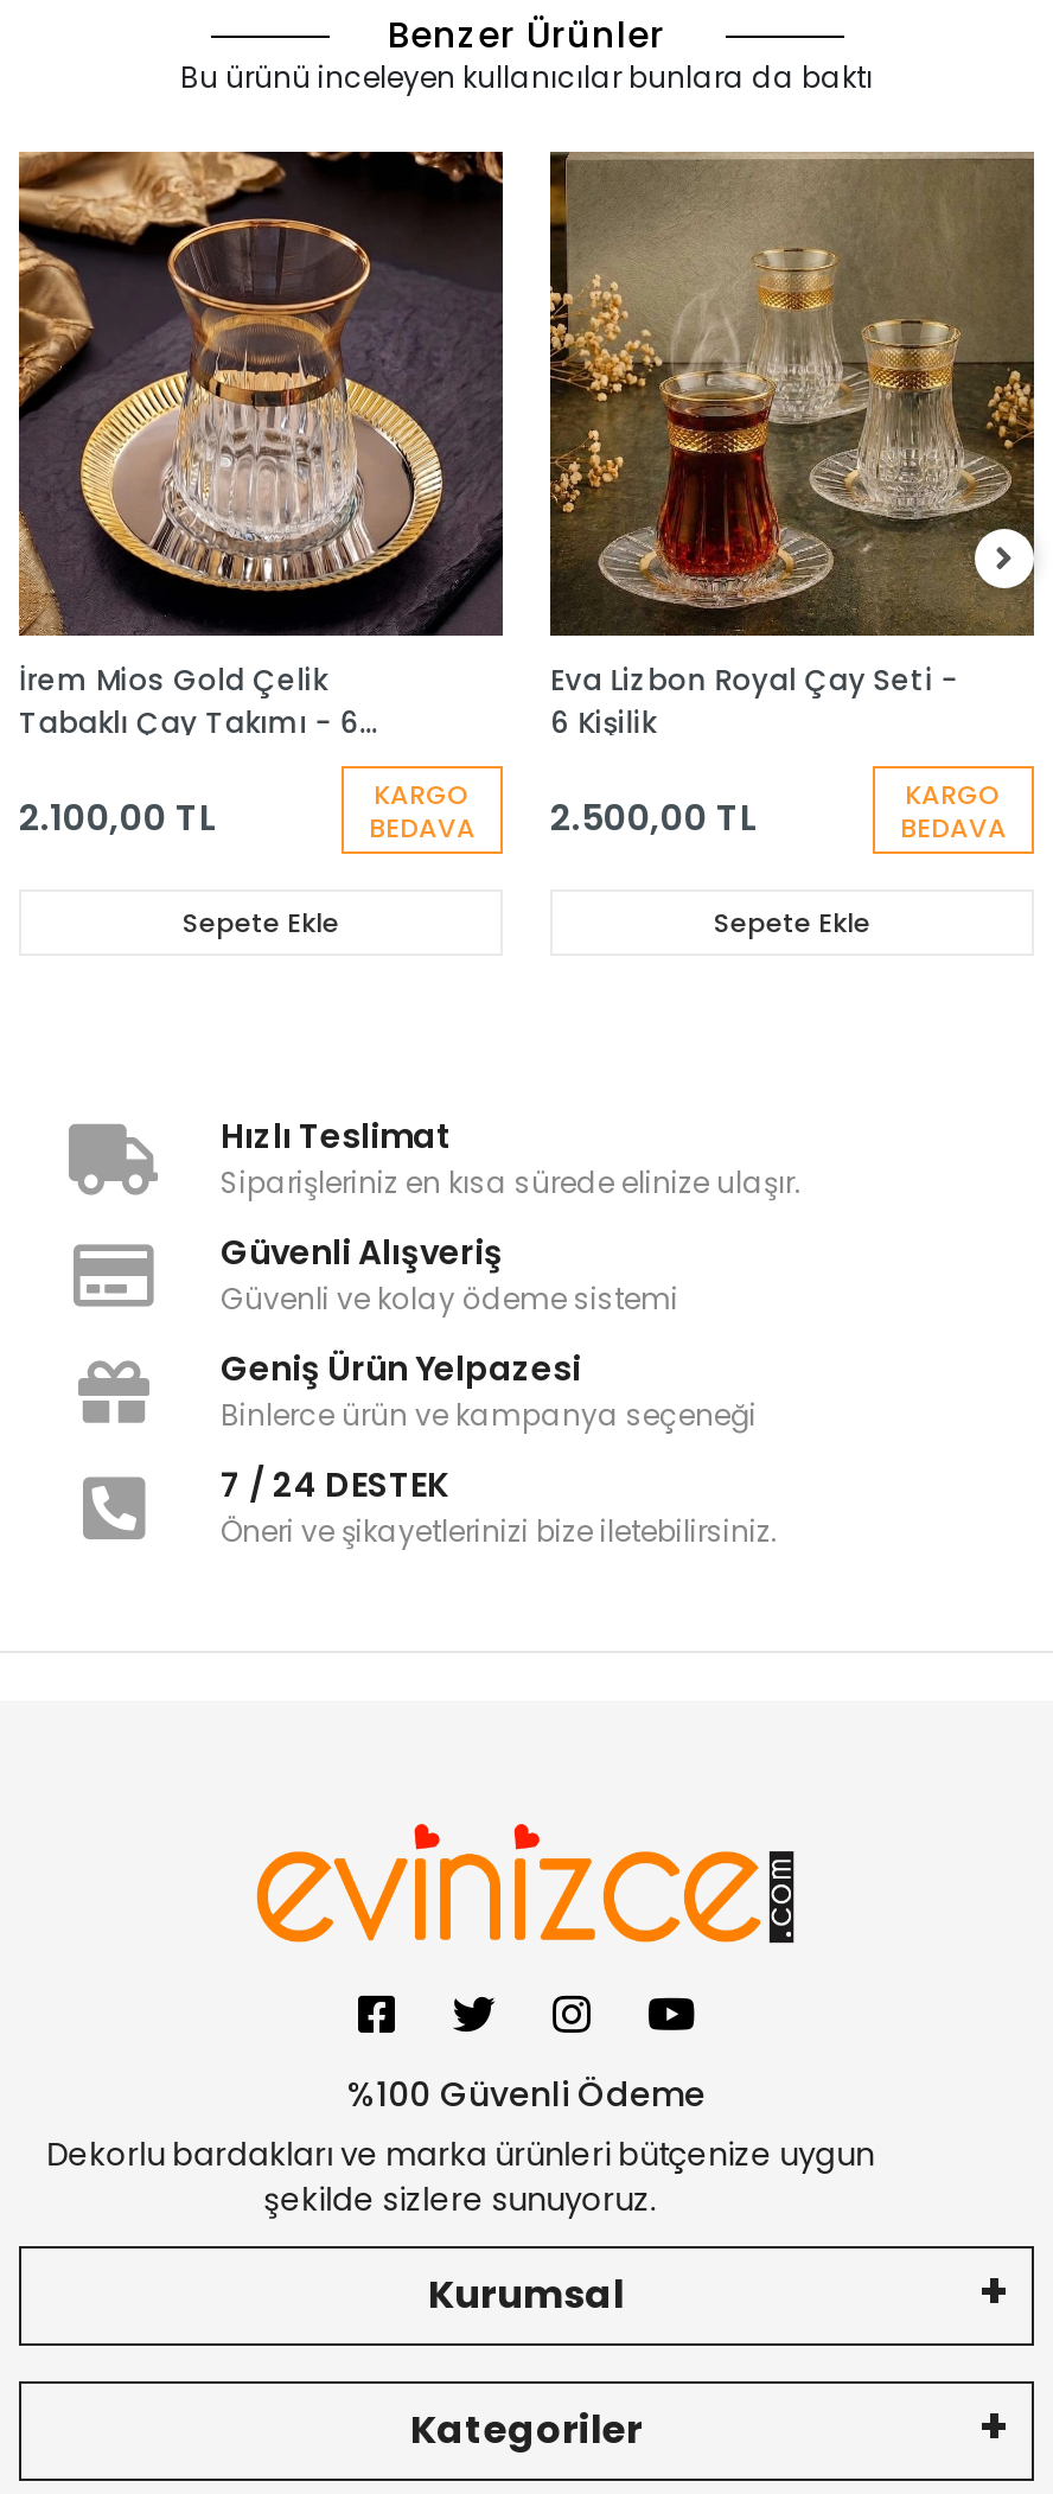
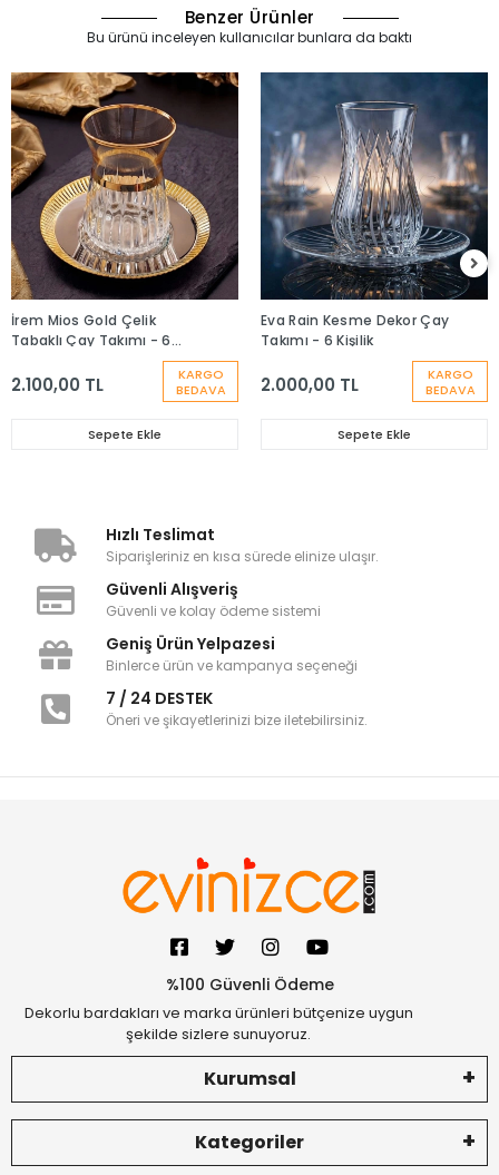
[548,149,1036,743] [image] | Eva Lizbon Royal Çay Seti - | 6 Kişilik -> [260,71,489,350] [image] | Eva Rain Kesme Dekor Çay | Takımı - 6 Kişilik
[369,793,757,846] BEDAVA 2.500,00 TL -> [175,373,359,398] BEDAVA 2.000,00 TL

